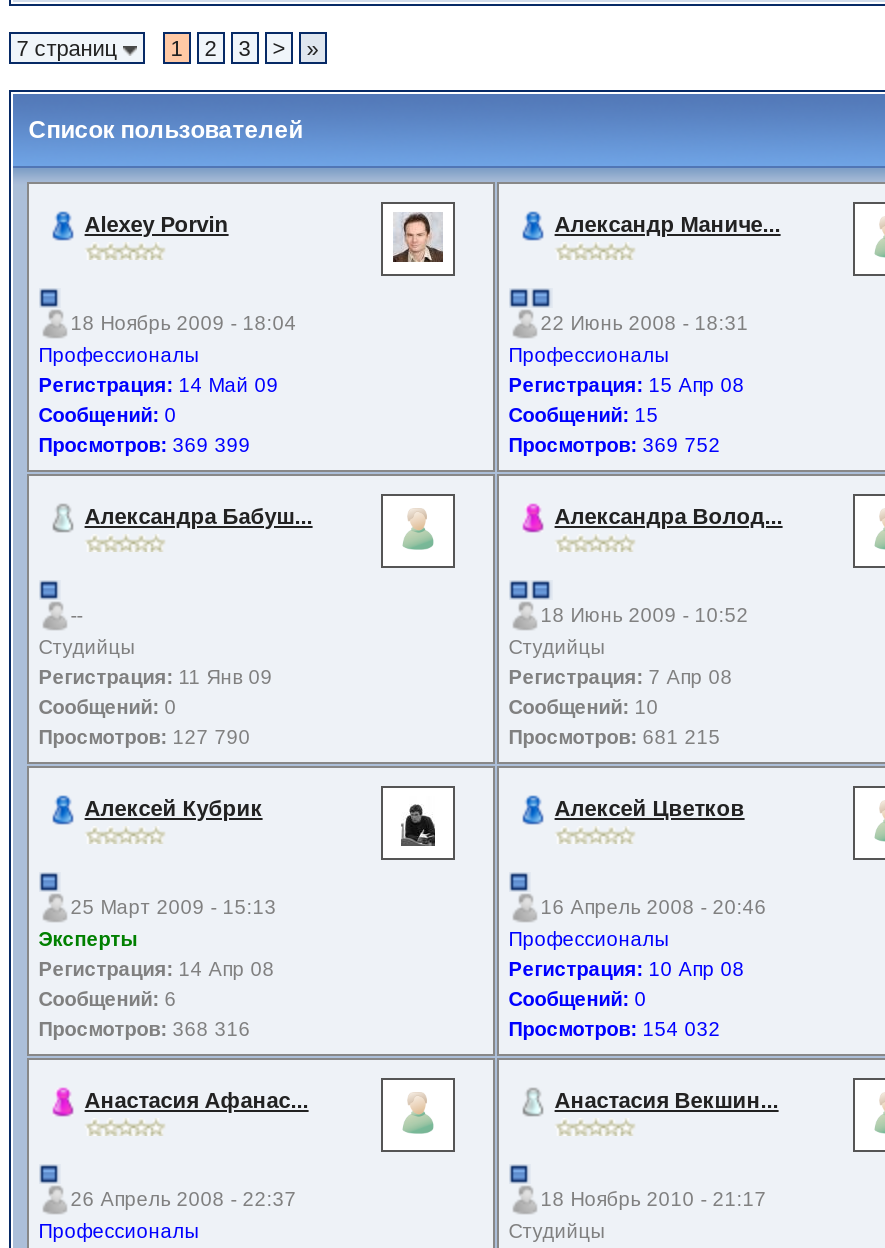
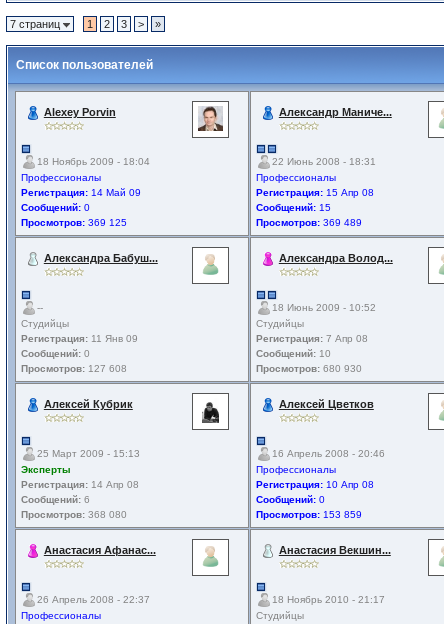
[39,435,251,457] Просмотров: 369 399 -> [21,217,127,228] Просмотров: 369 125
[509,435,721,457] Просмотров: 369 752 -> [256,217,362,228] Просмотров: 369 489
[39,727,251,749] Просмотров: 127 790 -> [21,363,127,374] Просмотров: 127 608
[509,727,721,749] Просмотров: 681 215 -> [256,363,362,374] Просмотров: 680 930
[39,1019,251,1041] Просмотров: 368 316 -> [21,509,127,520] Просмотров: 368 080
[509,1019,721,1041] Просмотров: 154 032 -> [256,509,362,520] Просмотров: 153 859

